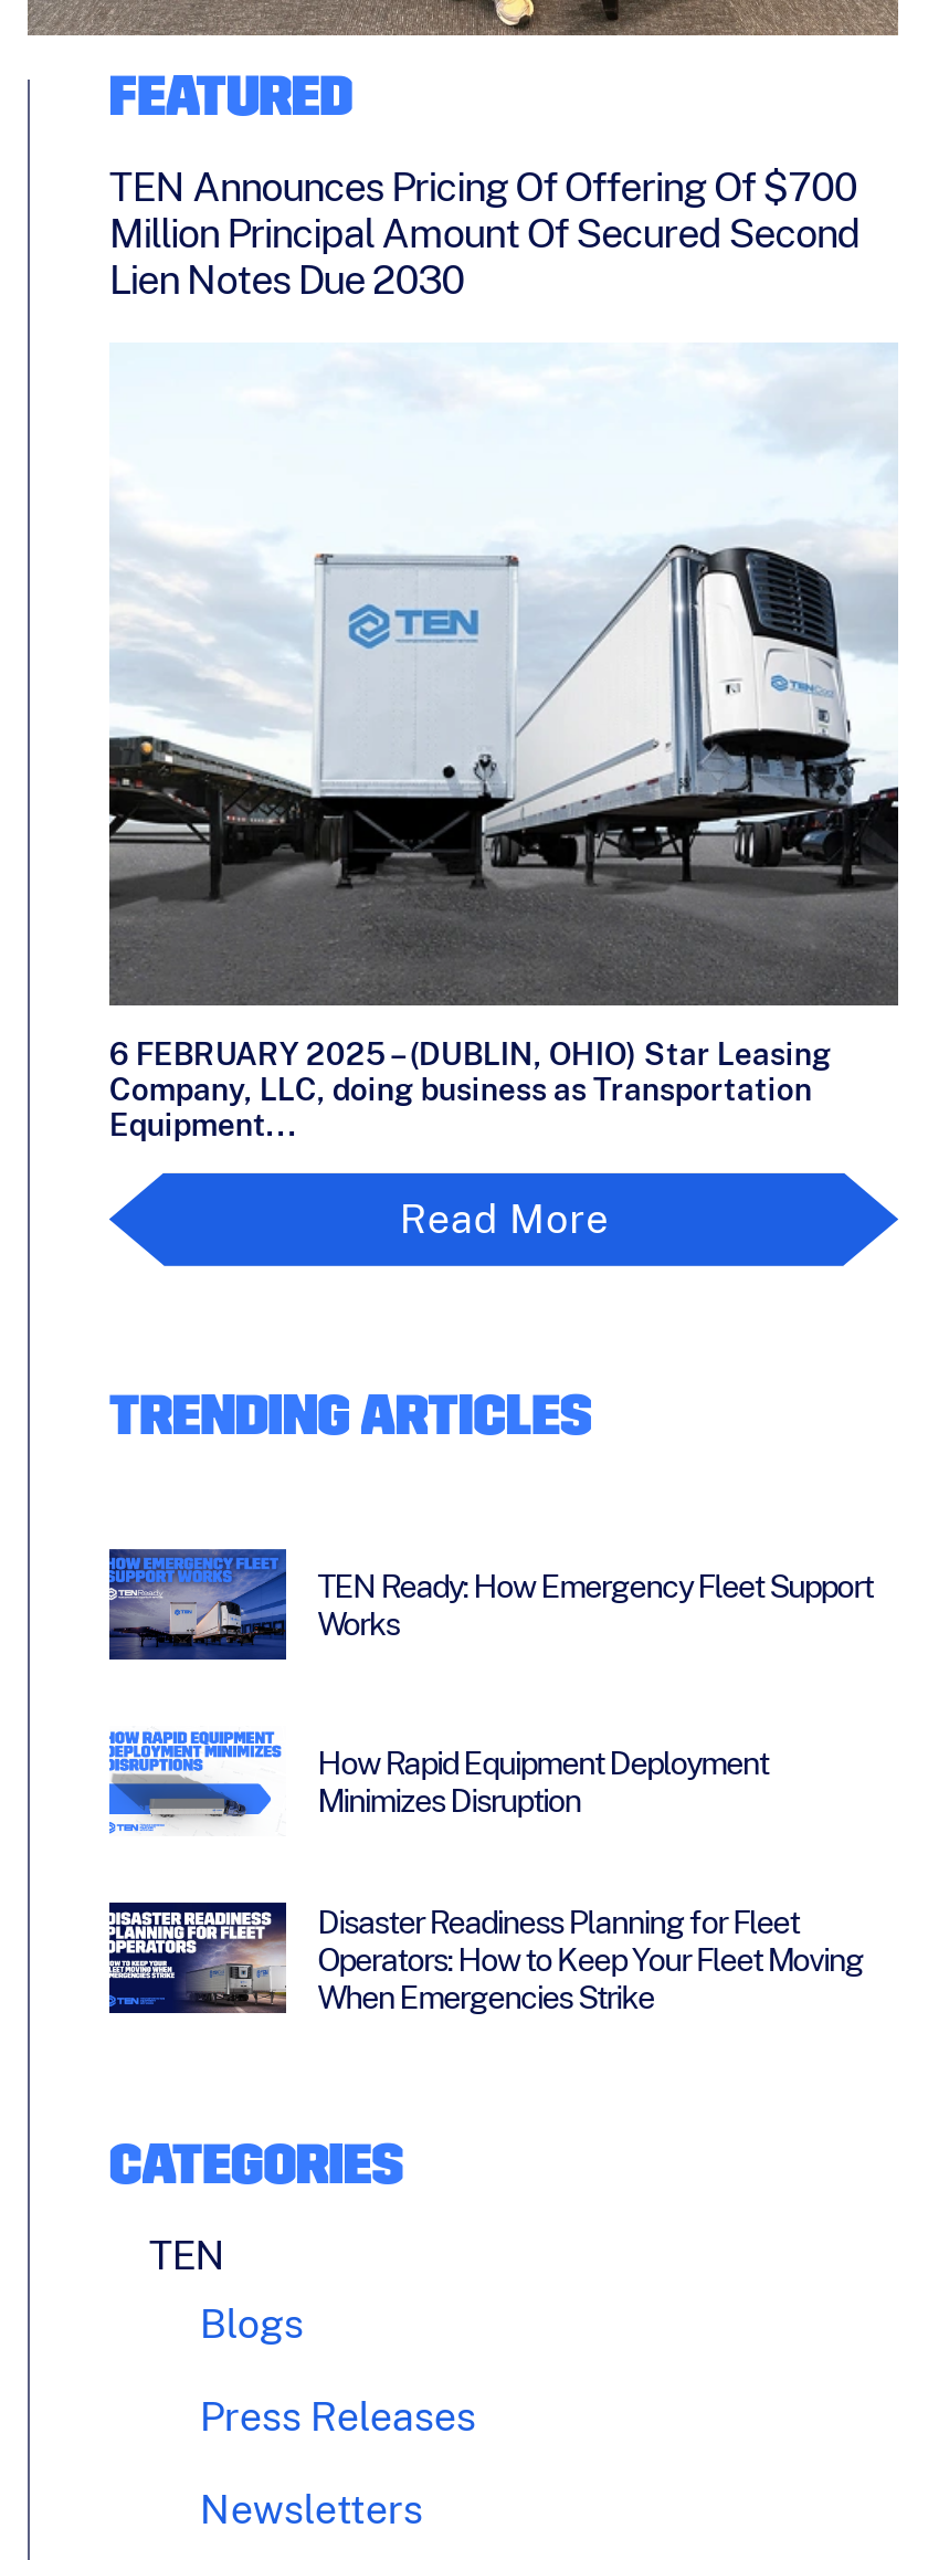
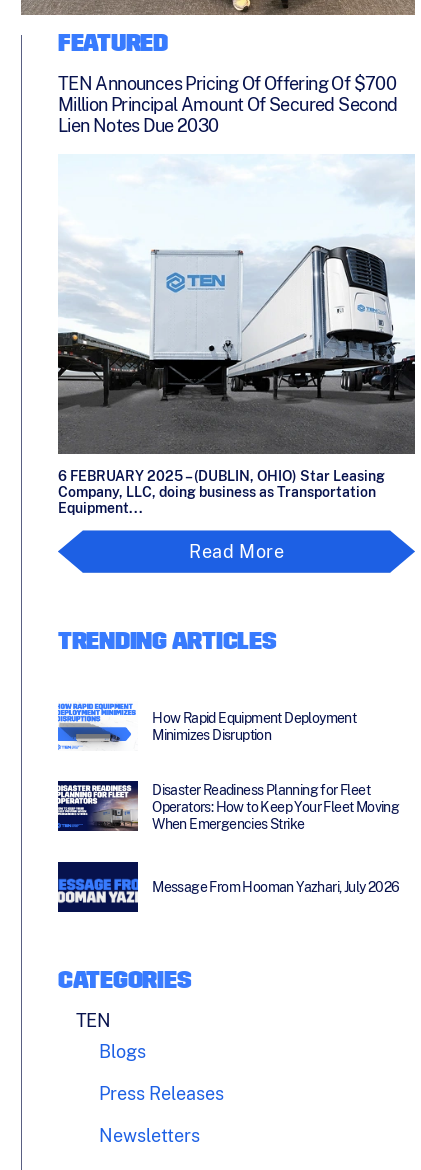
[107,1547,873,1662] [image] | TEN Ready: How Emergency Fleet Support | Works -> none
moved [105,1726,863,2015] -> [56,701,399,832]: [image] | How Rapid Equipment Deployment | Minimizes Disruption | Disaster Readiness Planning for Fleet | Operators: How to Keep Your Fleet Moving | When Emergencies Strike
none -> [58,865,399,913] [image] | Message From Hooman Yazhari, July 2026

